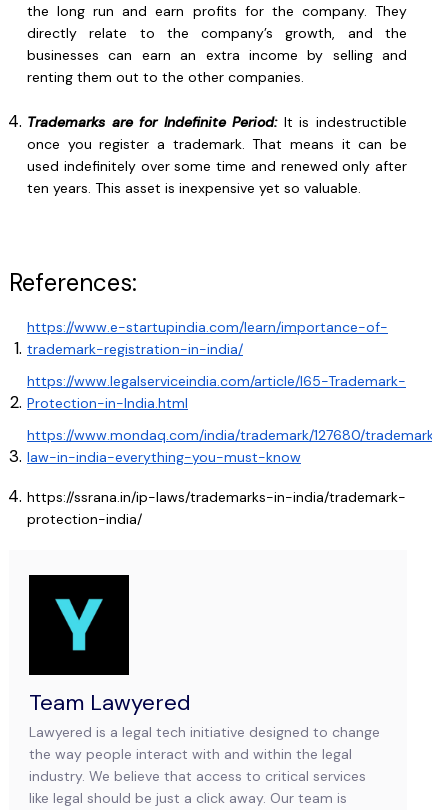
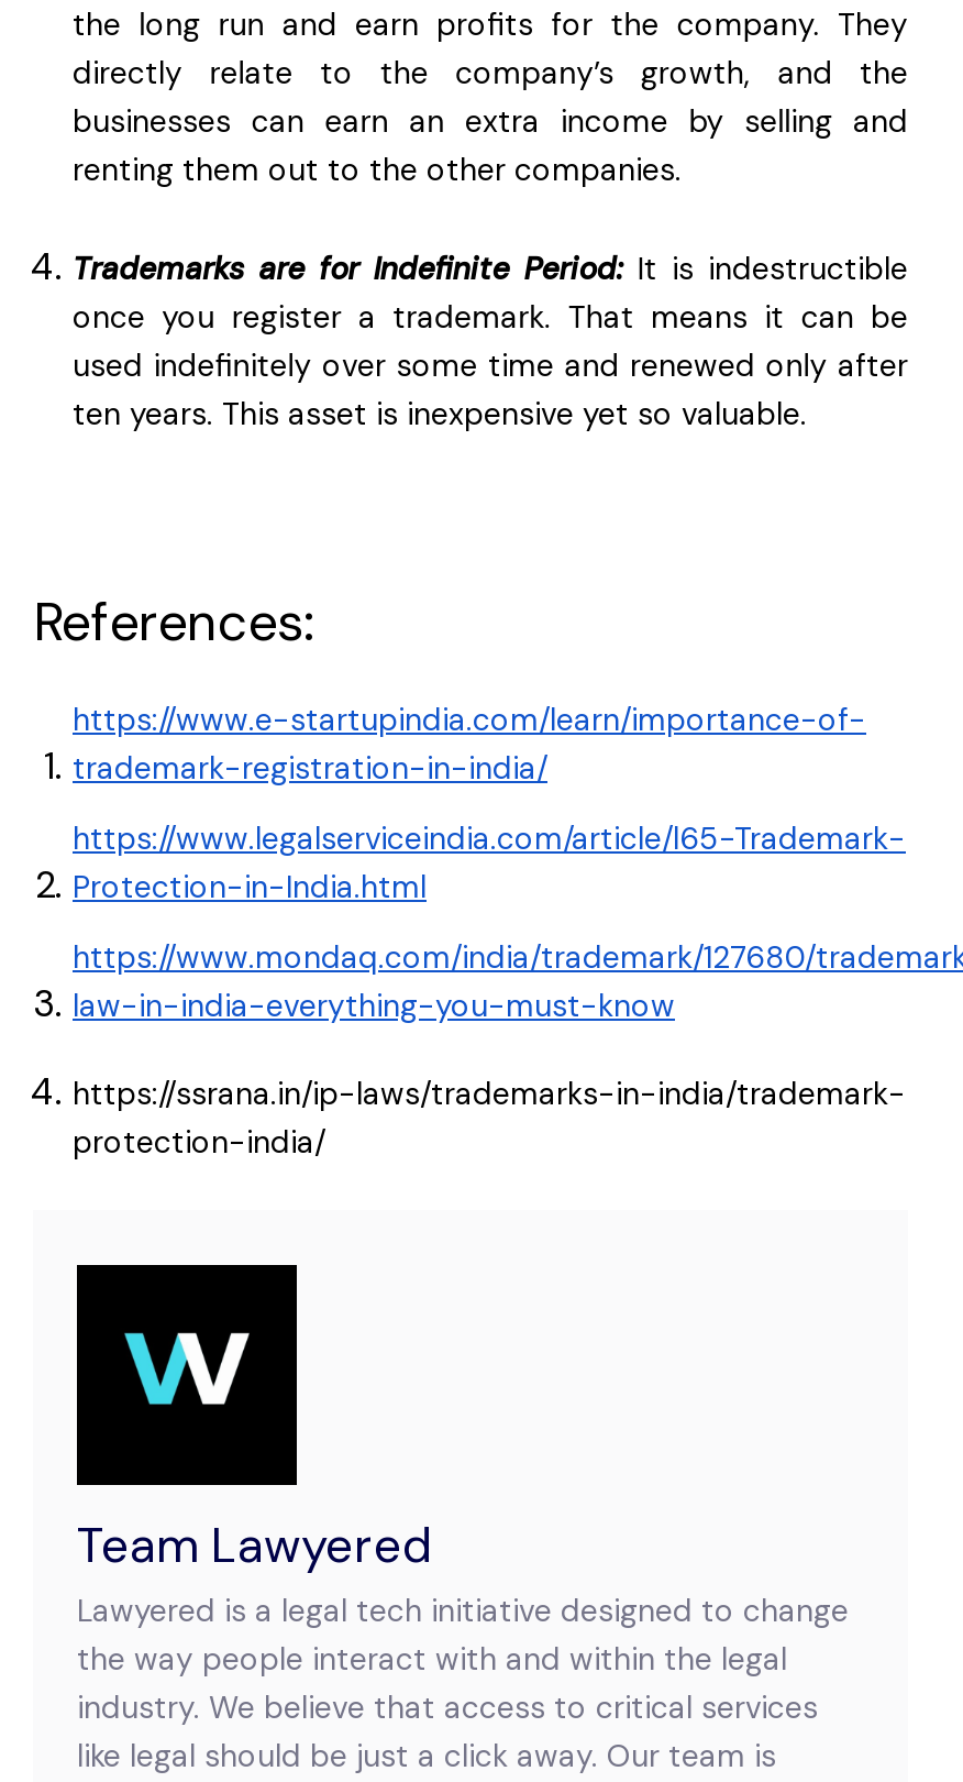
[51,598,107,652] [image] -> [123,1318,251,1432] [image]

